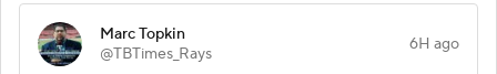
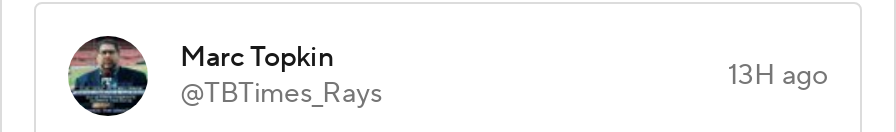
[409,34,459,54] 6H ago -> [728,58,828,94] 13H ago

